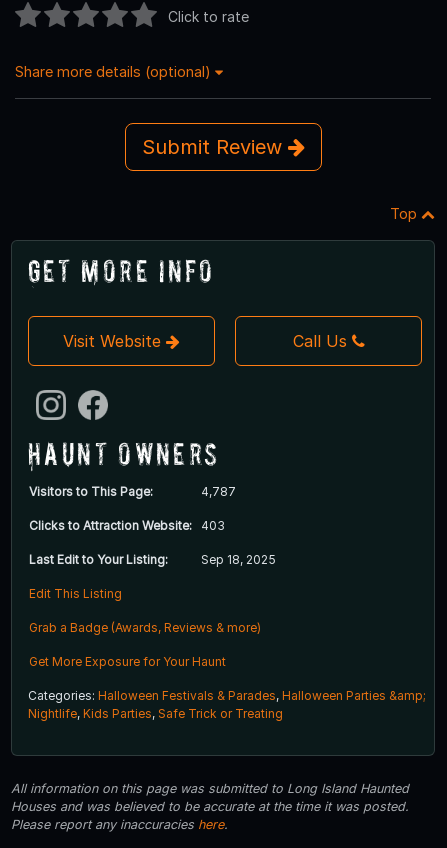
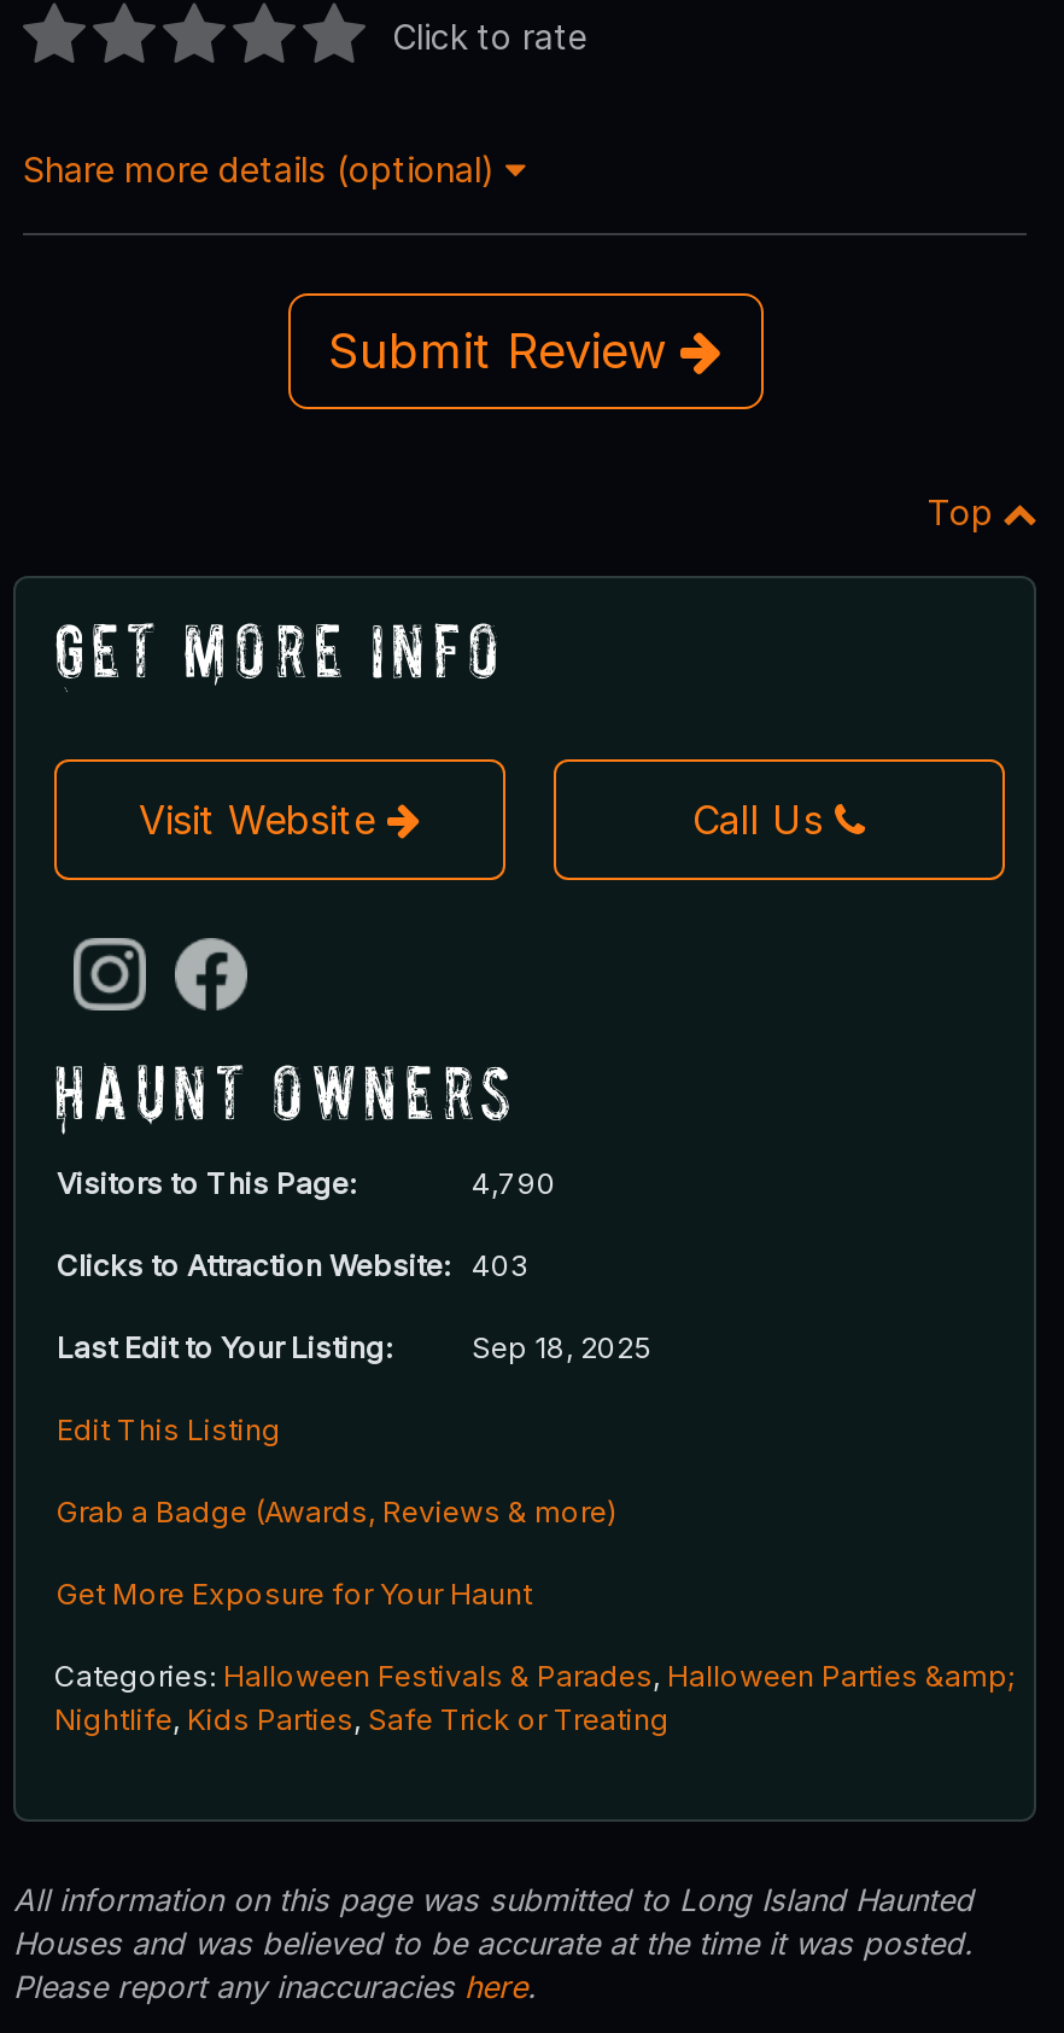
[201,484,236,499] 4,787 -> [472,1166,556,1202] 4,790

